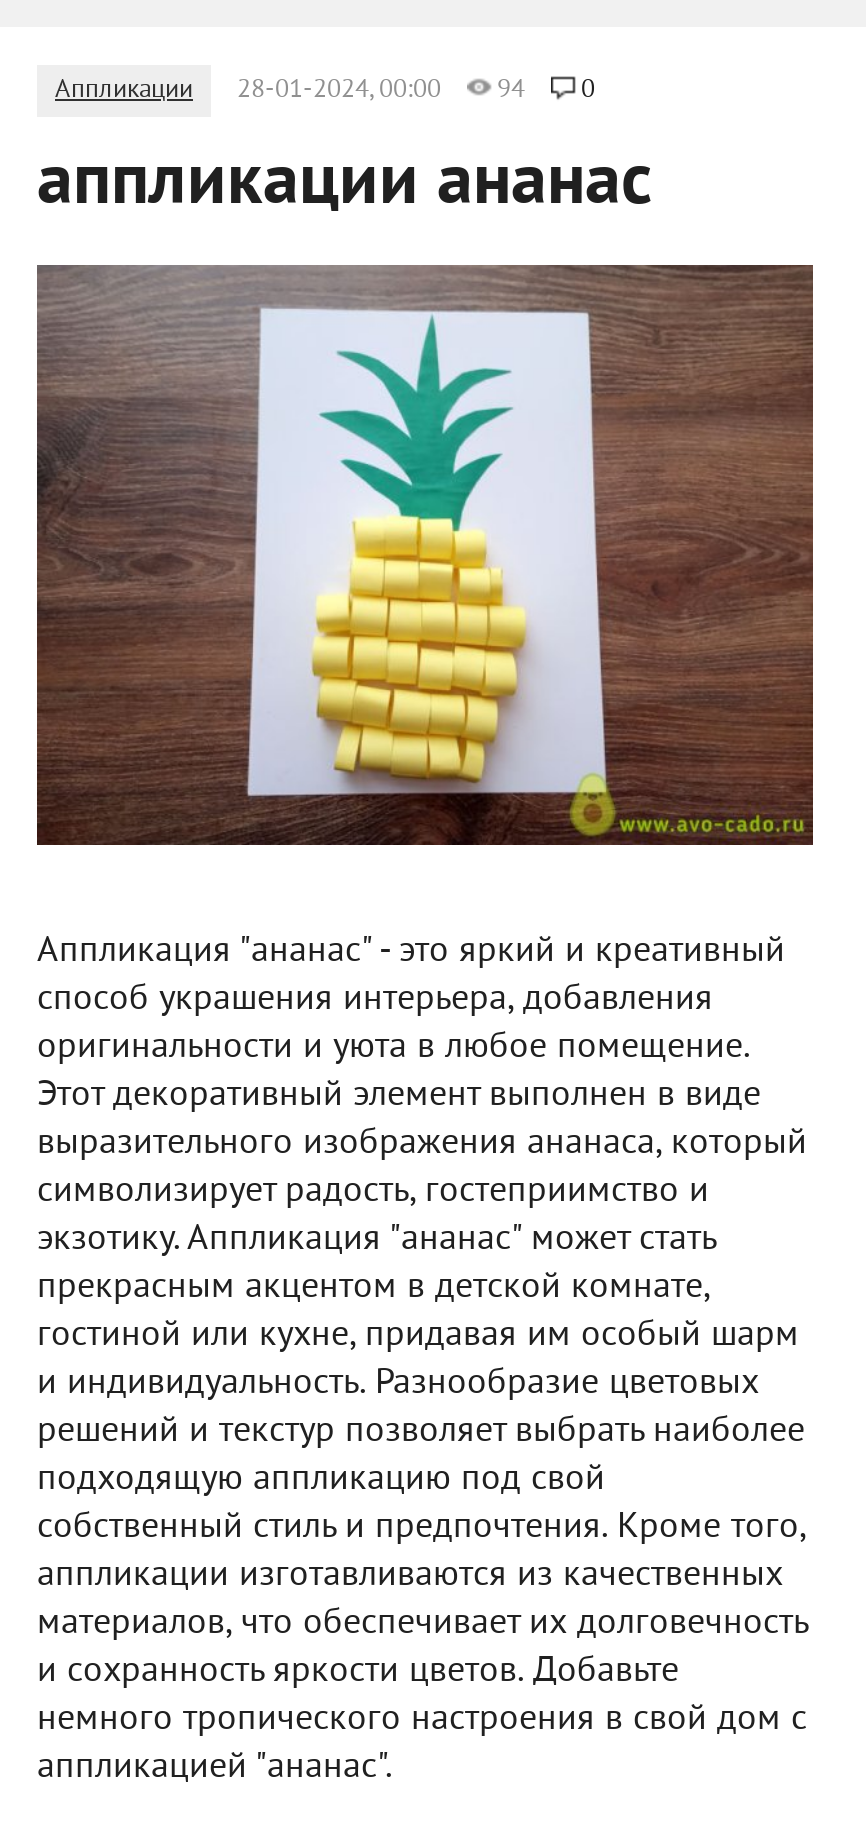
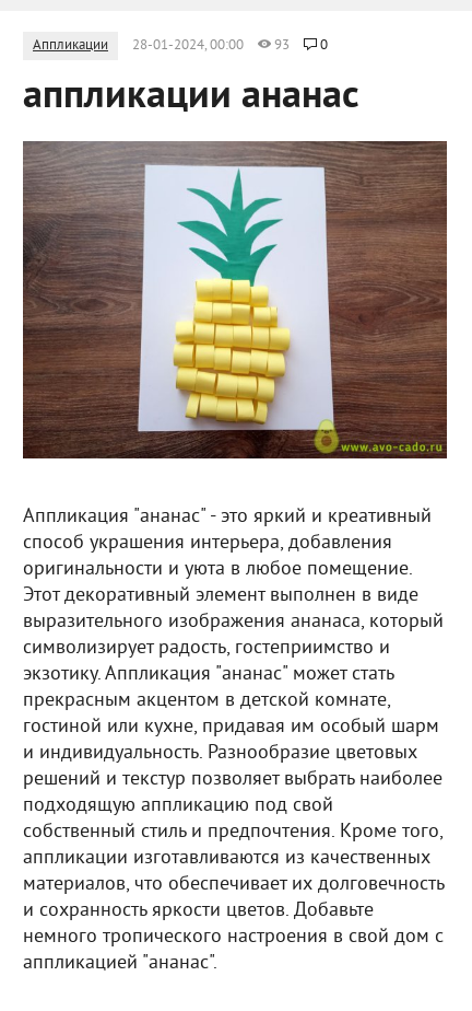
[55,75,595,107] Аппликации 28-01-2024, 00:00 94 0 -> [33,37,328,55] Аппликации 28-01-2024, 00:00 93 0

